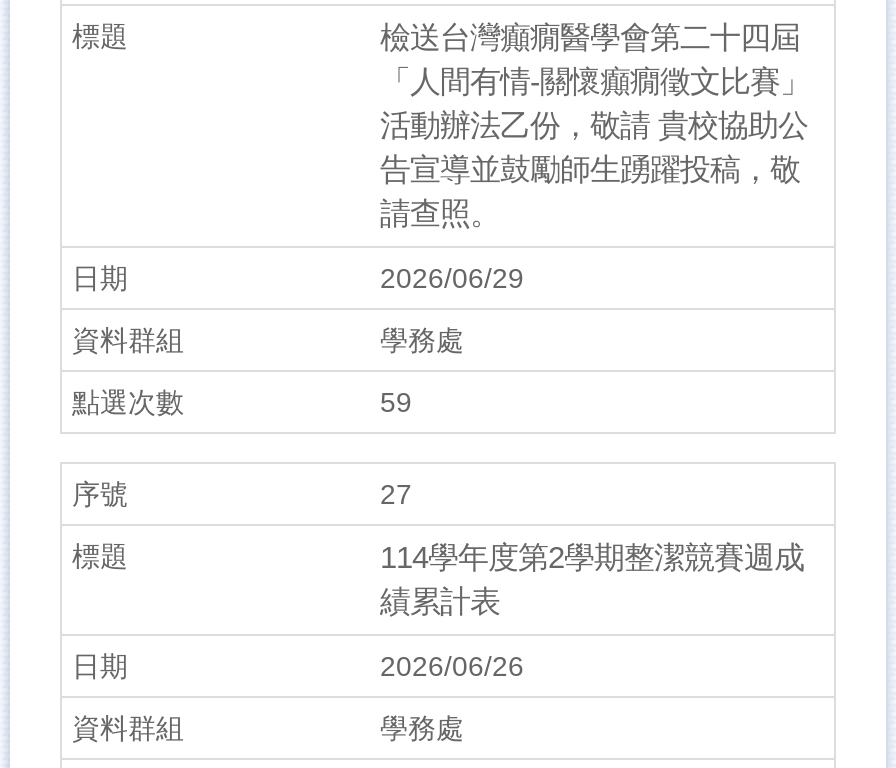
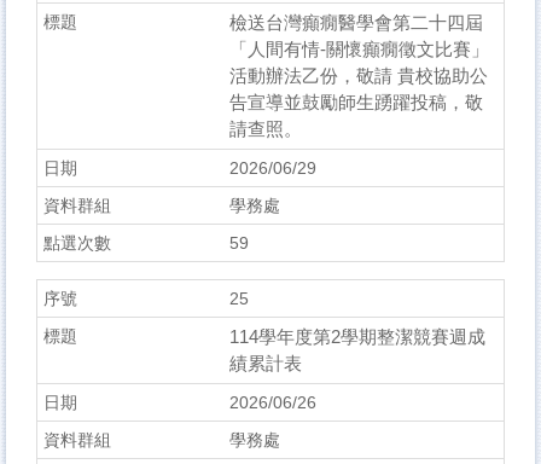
[380,478,412,510] 27 -> [229,289,249,308] 25

